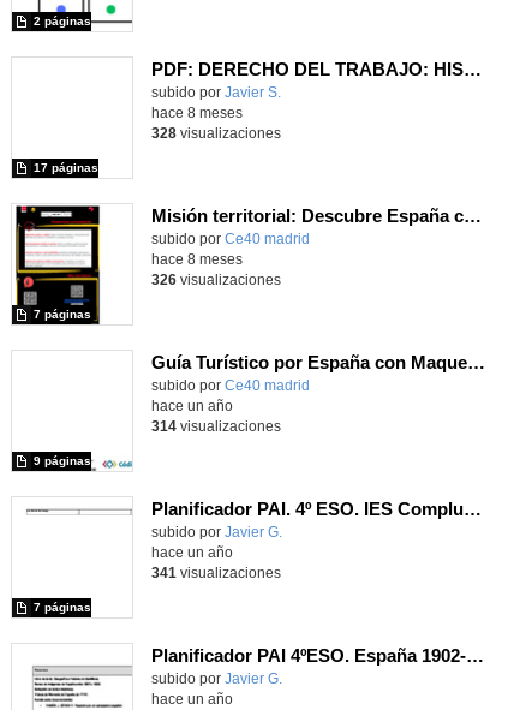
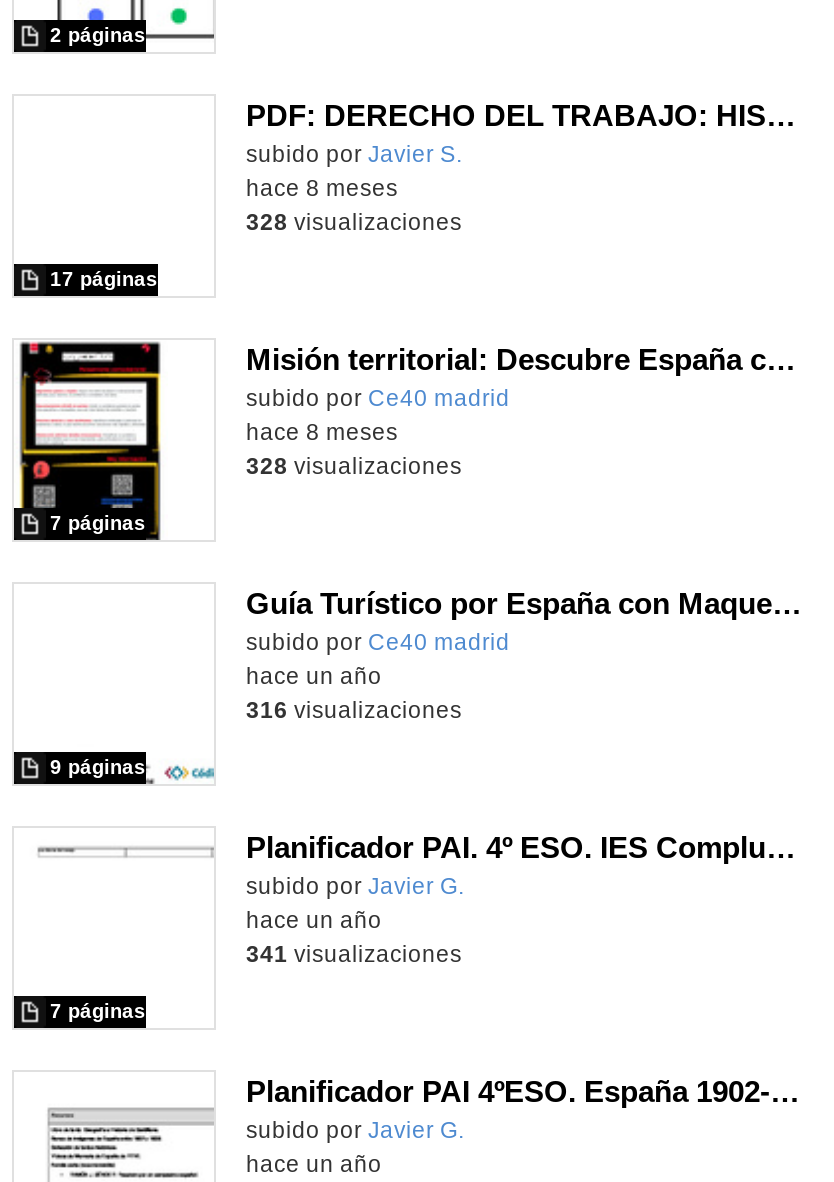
[151,273,281,287] 326 visualizaciones -> [246,454,462,478] 328 visualizaciones
[151,419,281,434] 314 visualizaciones -> [246,698,462,722] 316 visualizaciones

